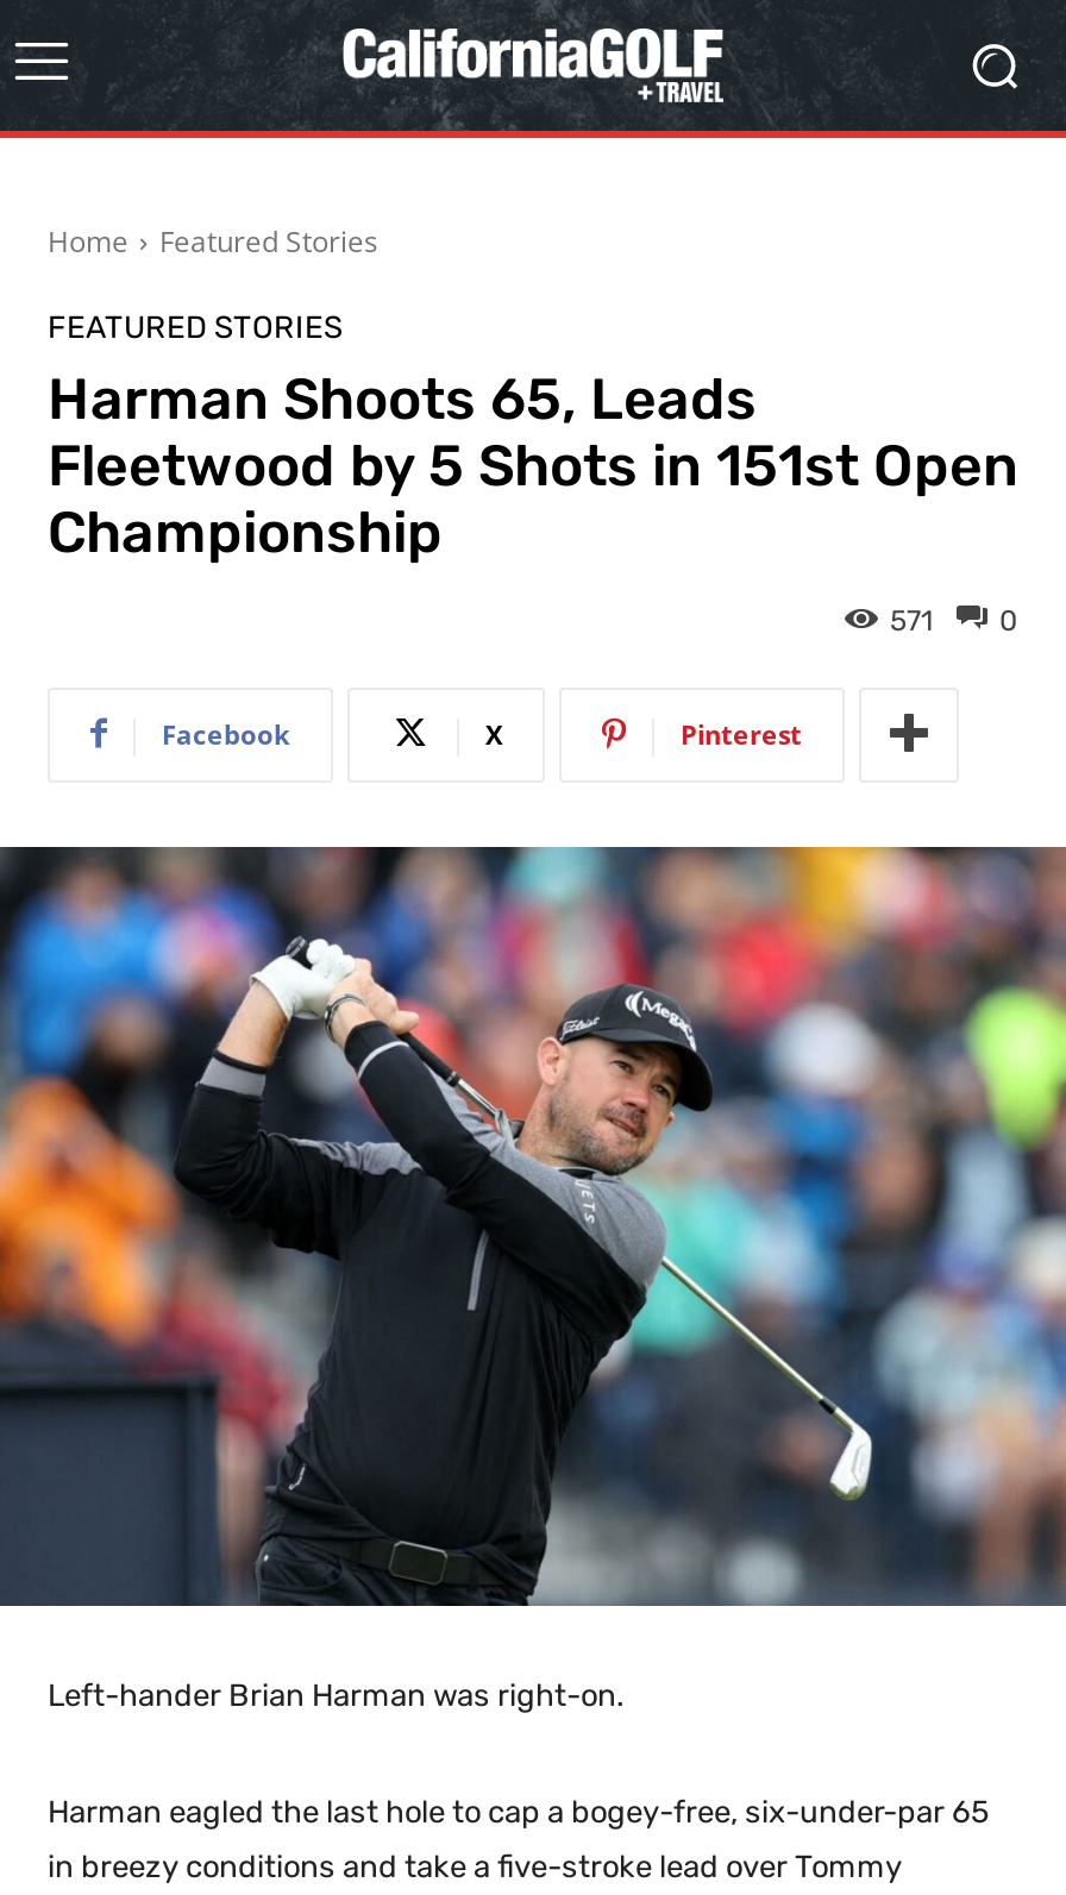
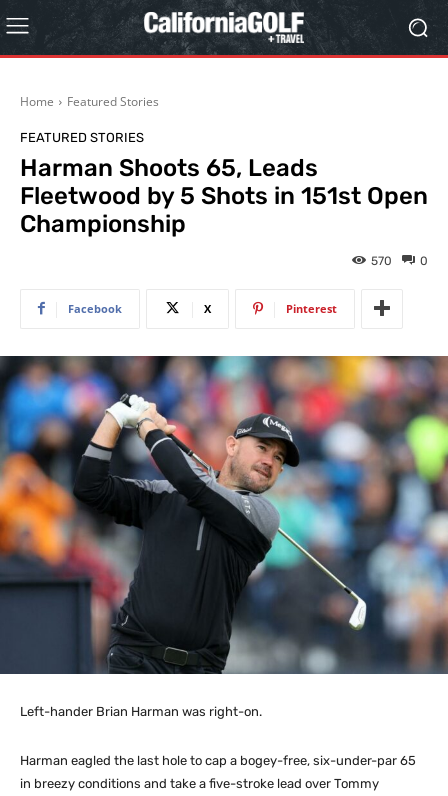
[890,604,933,637] 571 -> [371,254,392,268] 570

